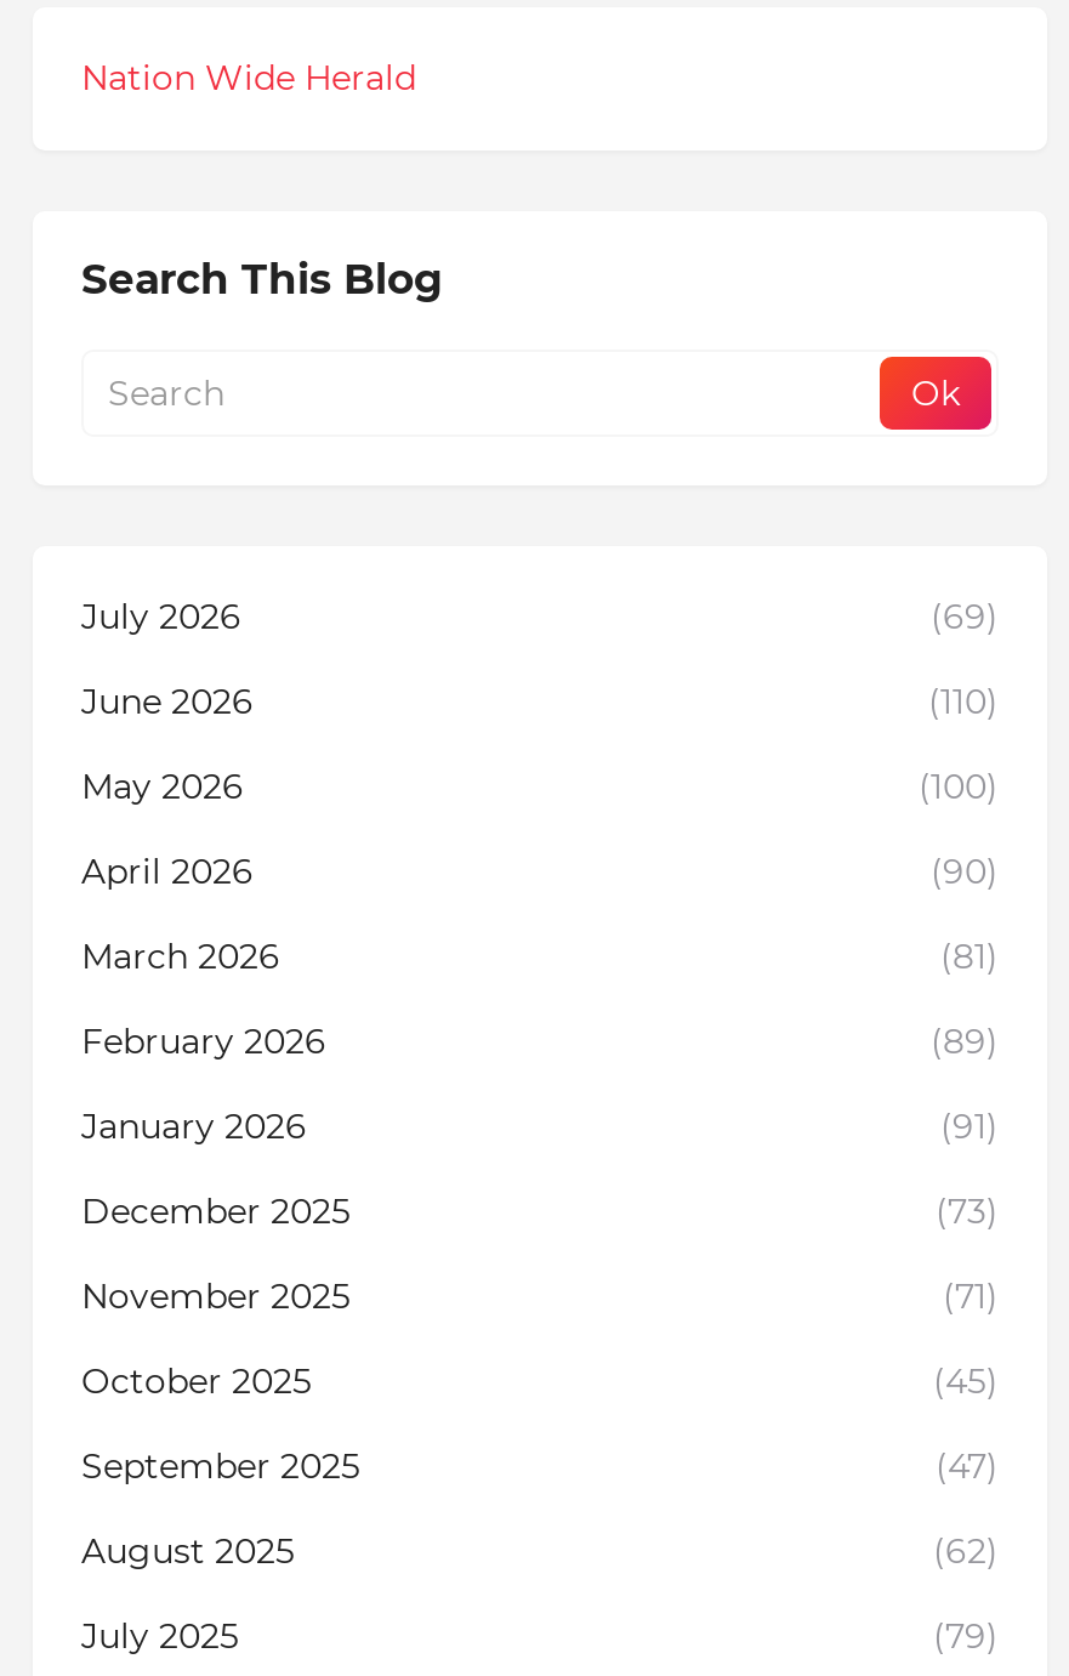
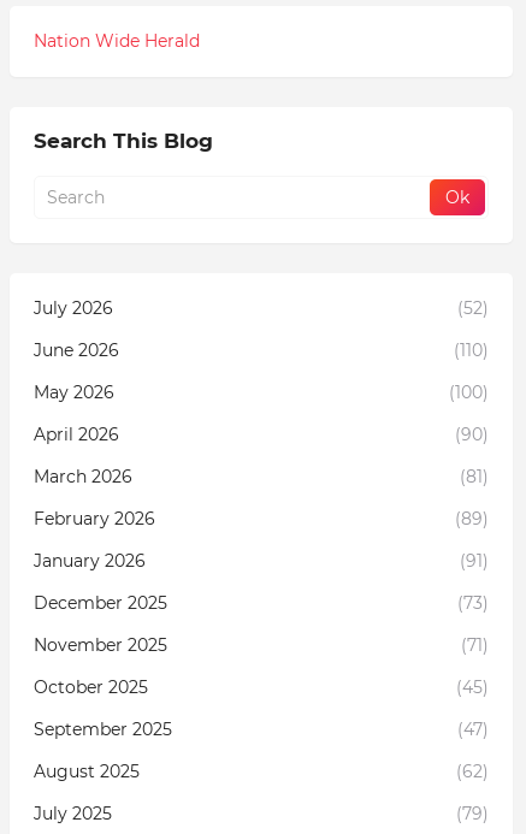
[931,594,999,638] (69) -> [457,297,489,319] (52)

